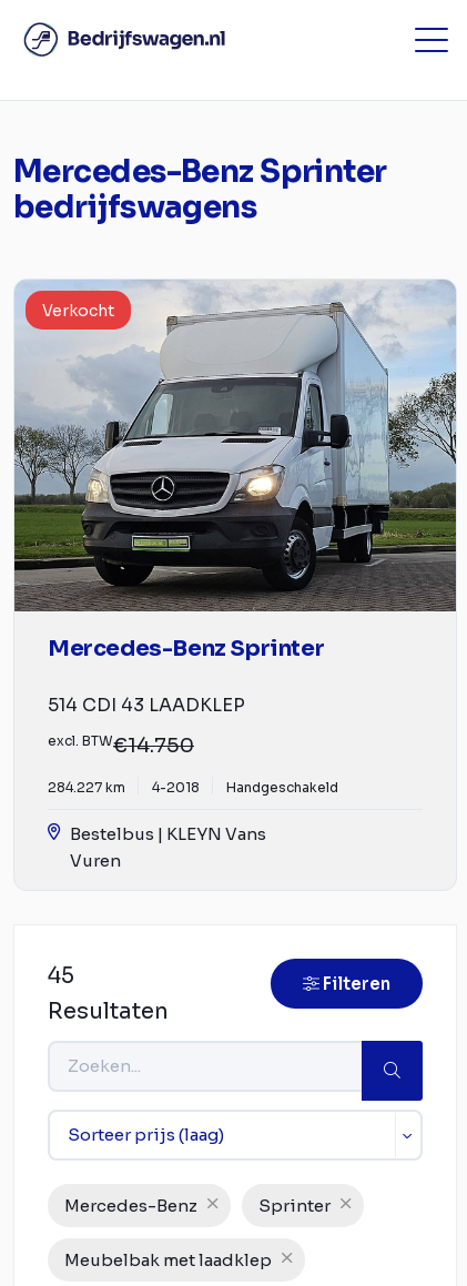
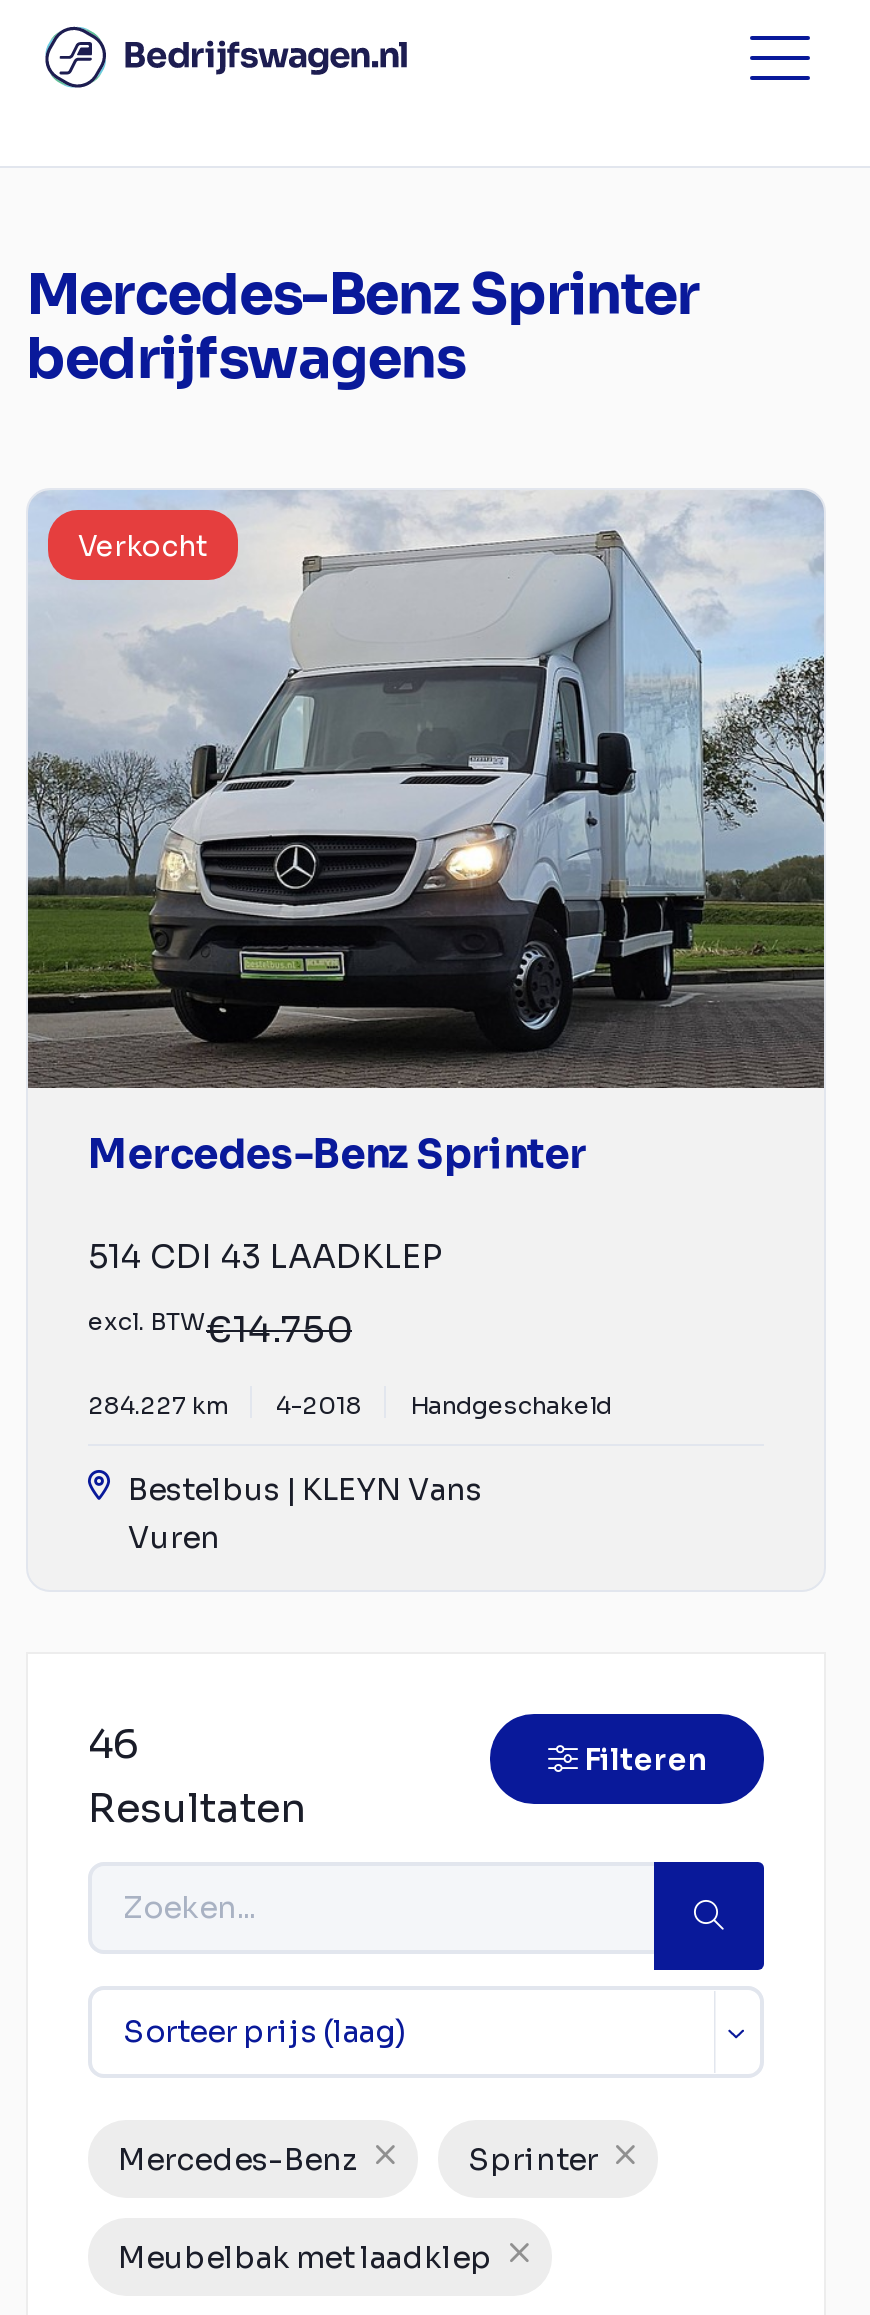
[48,961,74,989] 45 -> [88,1719,138,1769] 46

